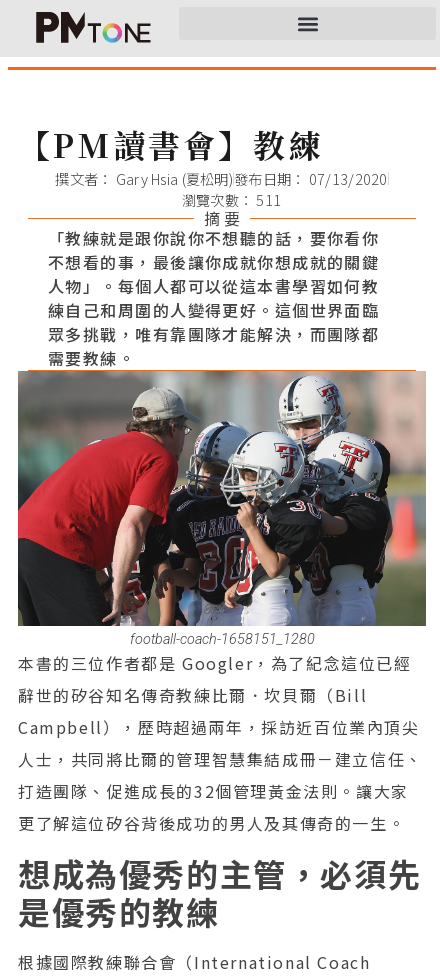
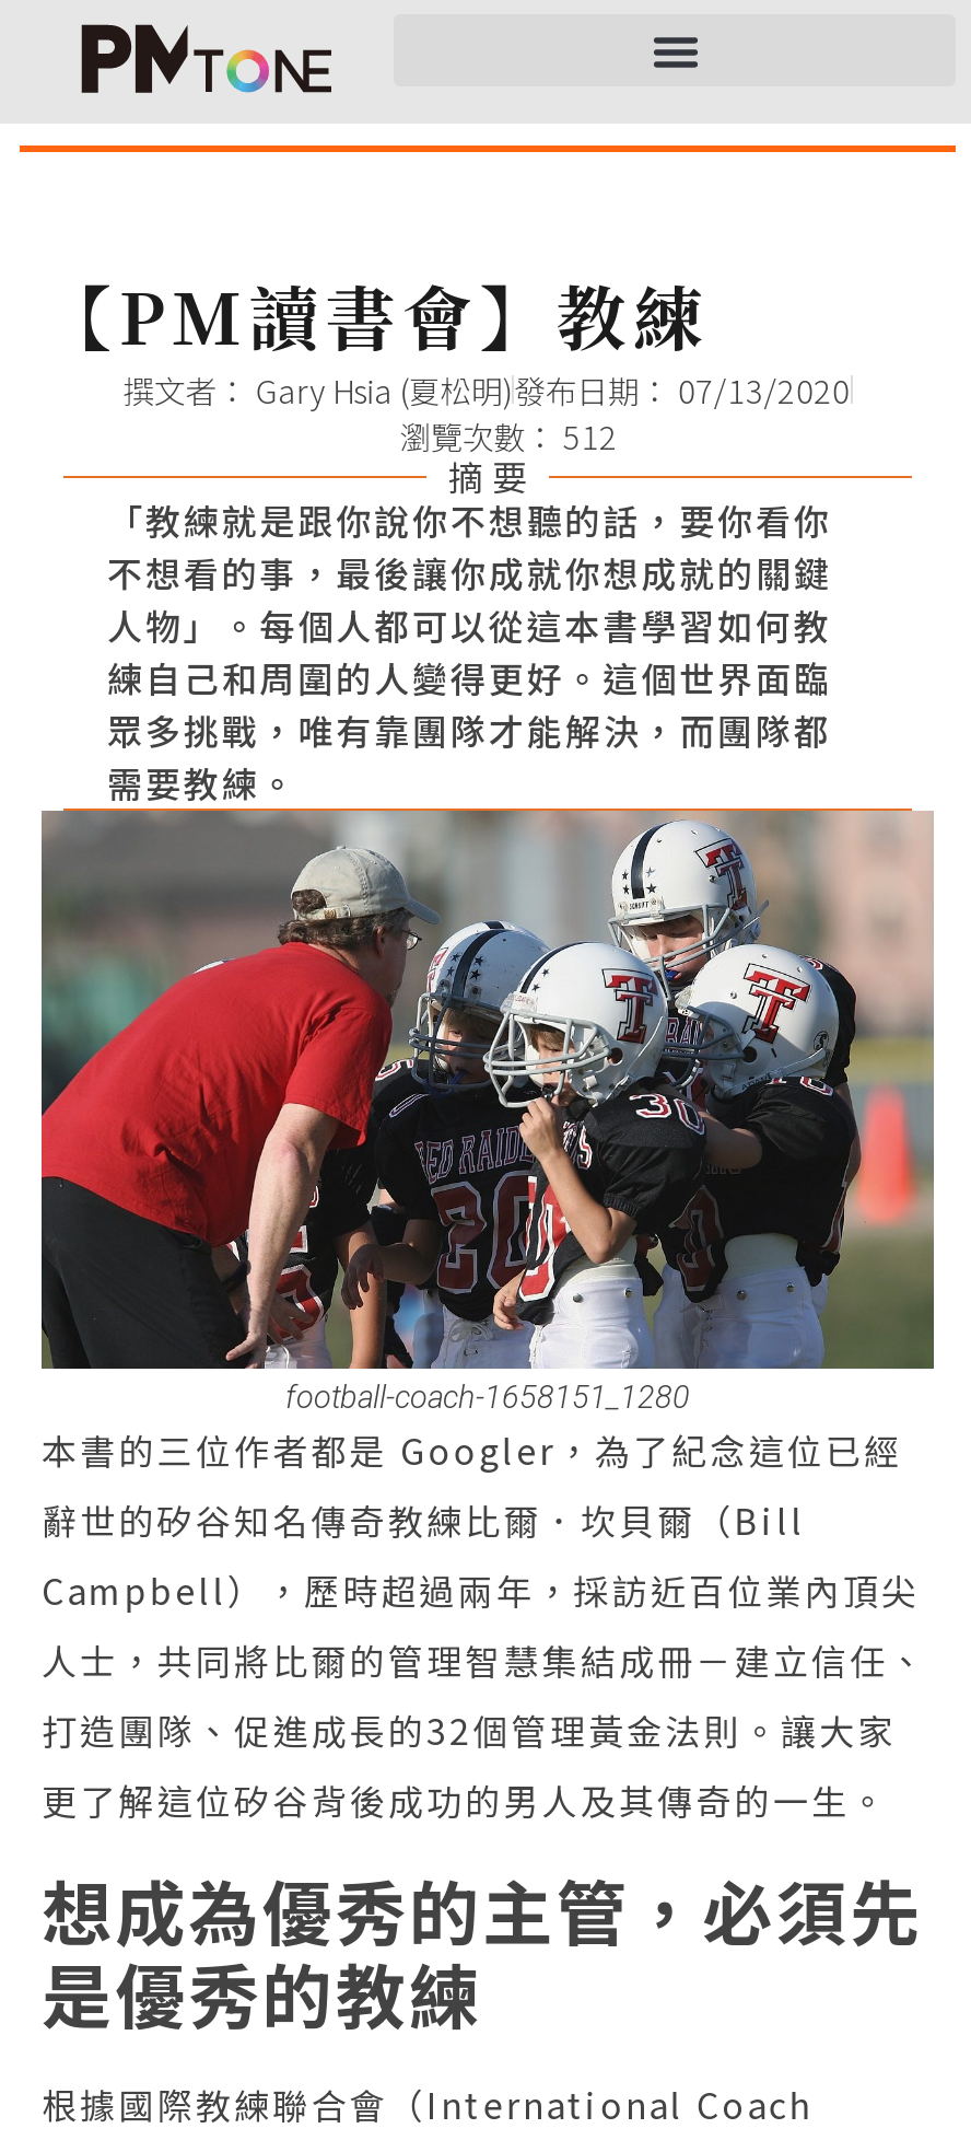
[182,189,281,210] 瀏覽次數： 511 -> [400,412,617,458] 瀏覽次數： 512

